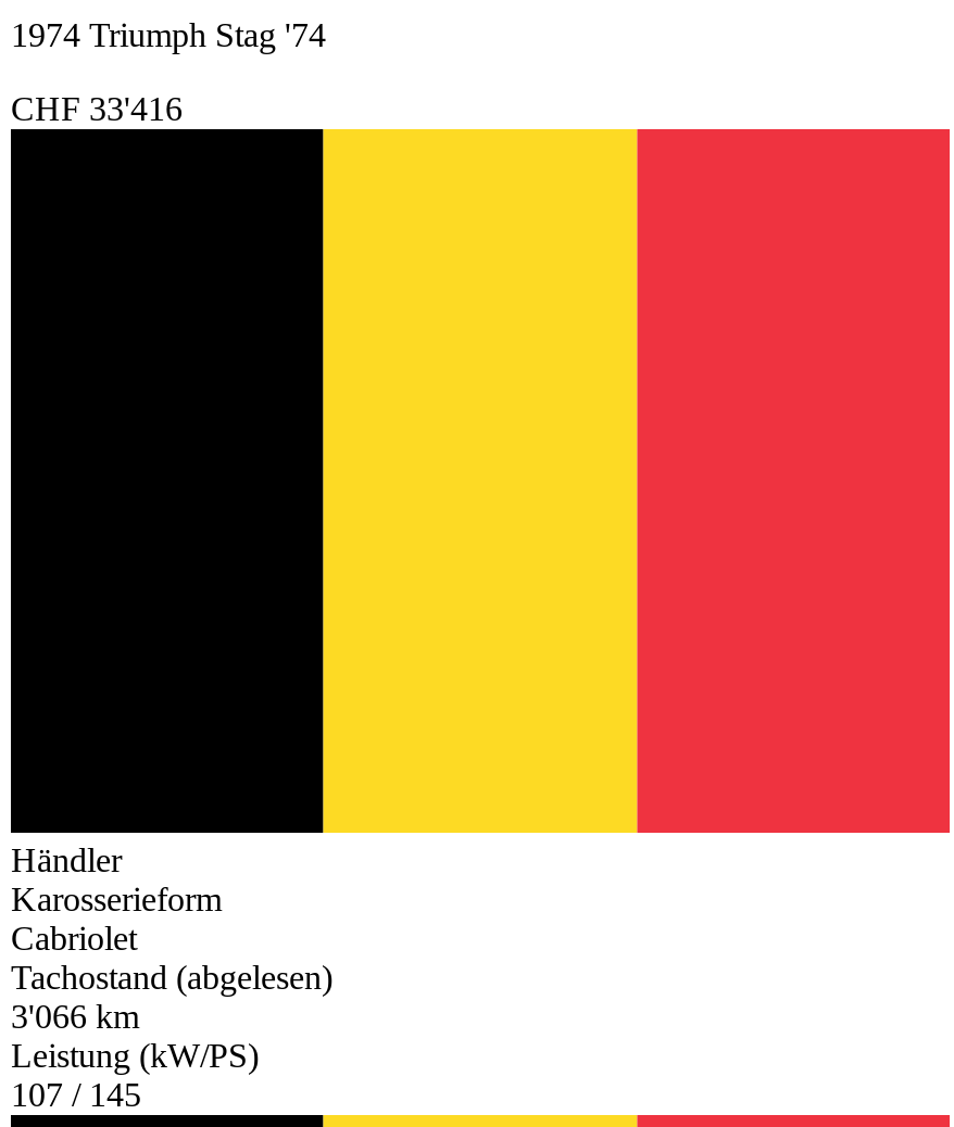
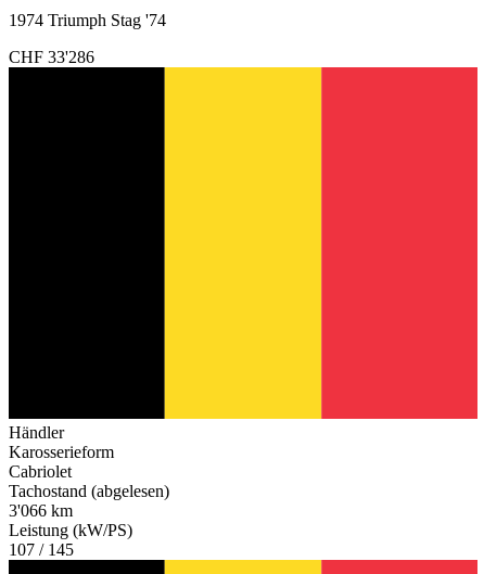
[11,89,183,126] CHF 33'416 -> [9,48,94,66] CHF 33'286

